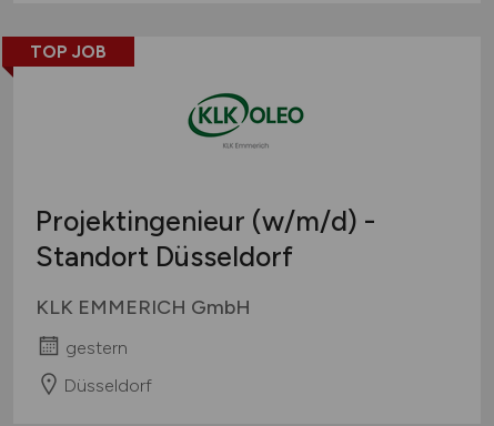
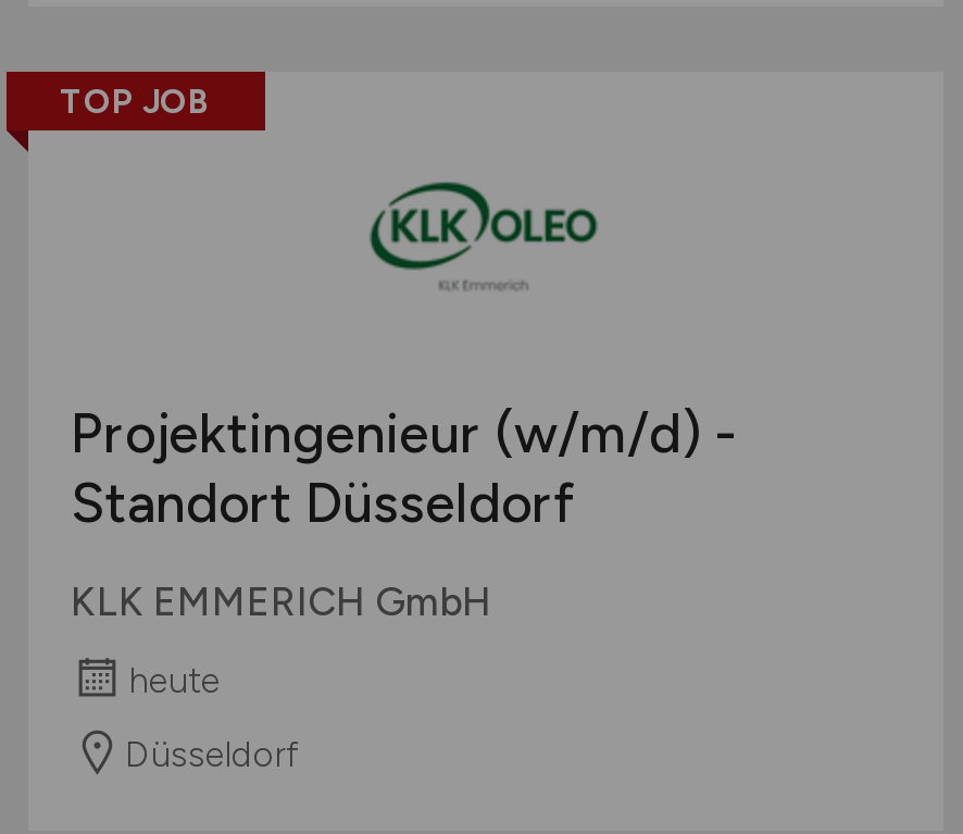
[65,337,127,358] gestern -> [129,660,221,701] heute

